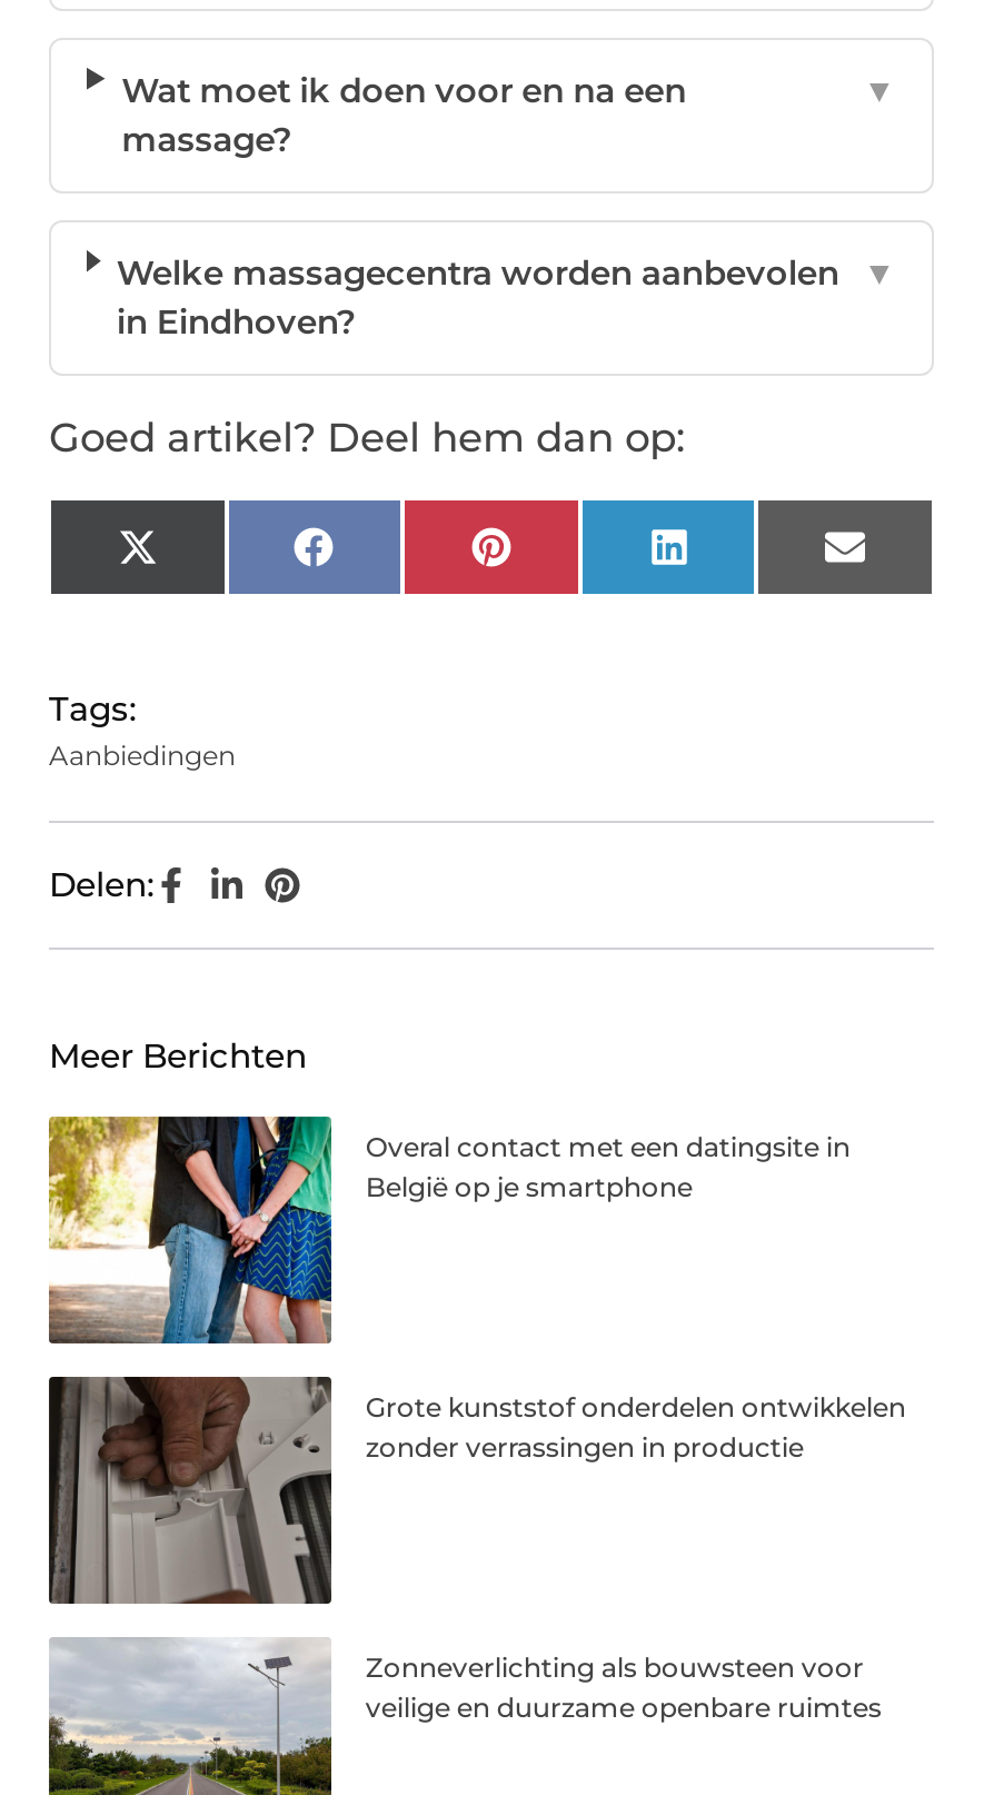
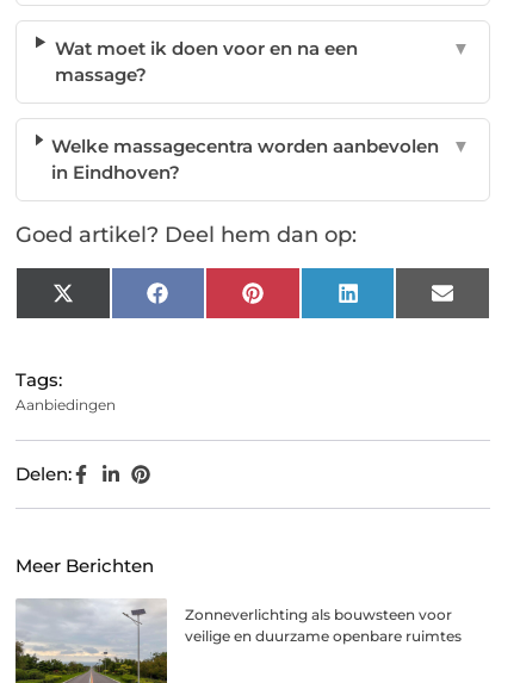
[47,1114,850,1346] [image] | Overal contact met een datingsite in | België op je smartphone -> none
[49,1375,906,1606] [image] | Grote kunststof onderdelen ontwikkelen | zonder verrassingen in productie -> none

